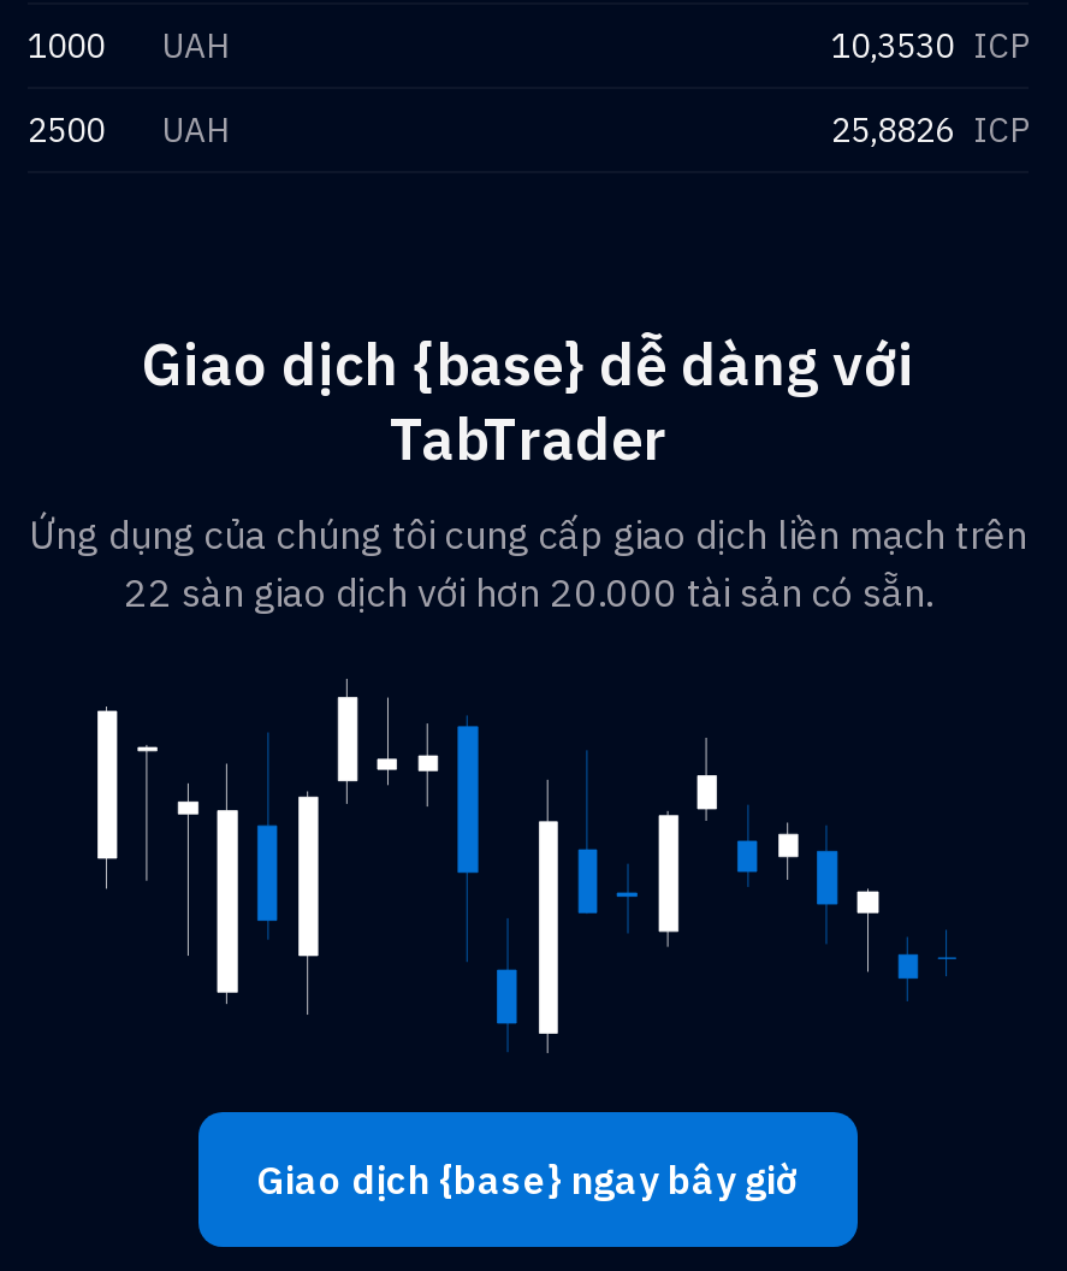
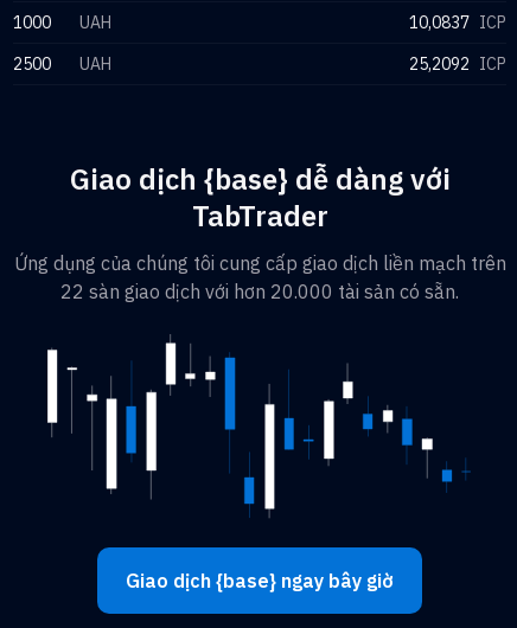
[831,24,1029,68] 10,3530 ICP -> [409,12,506,33] 10,0837 ICP
[831,109,1029,152] 25,8826 ICP -> [409,53,506,75] 25,2092 ICP

